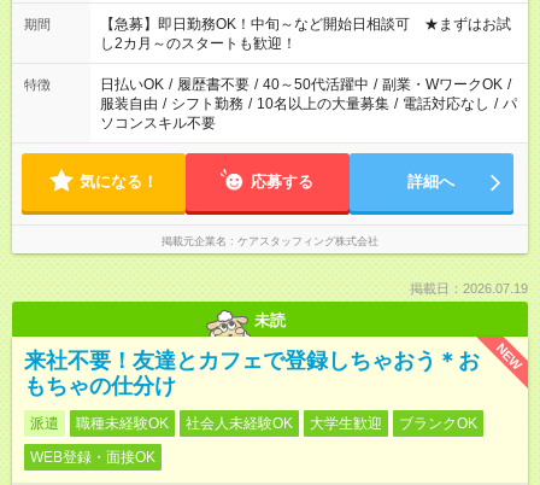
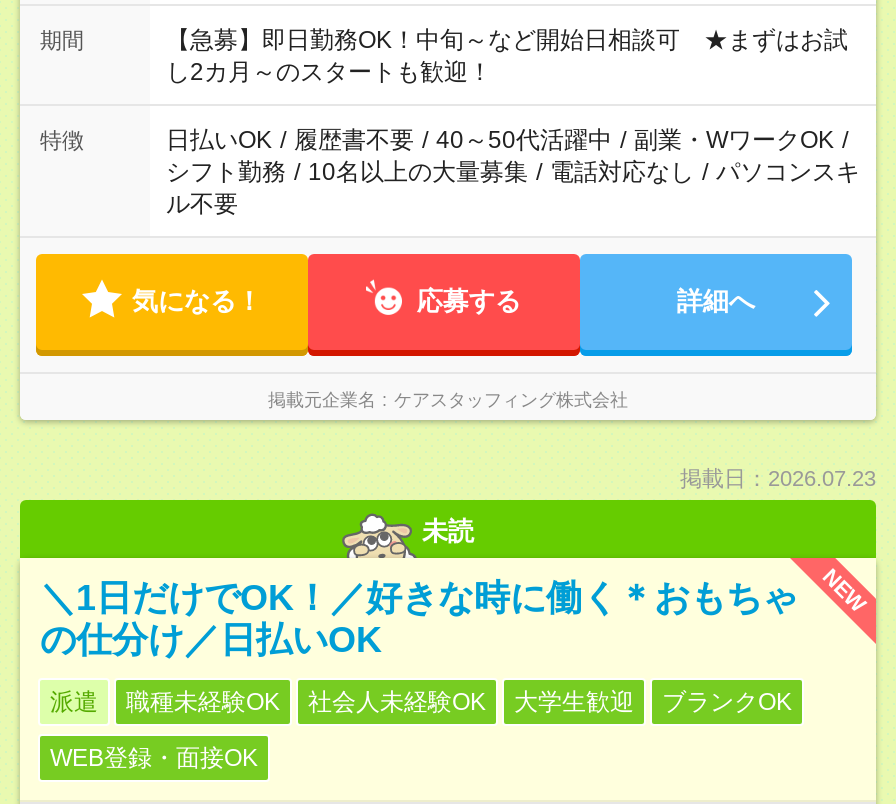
[100,95,517,132] 服装自由 / シフト勤務 / 10名以上の大量募集 / 電話対応なし / パ | ソコンスキル不要 -> [166,158,860,218] シフト勤務 / 10名以上の大量募集 / 電話対応なし / パソコンスキ | ル不要
[410,281,528,296] 掲載日：2026.07.19 -> [680,466,876,490] 掲載日：2026.07.23
[24,349,480,398] 来社不要！友達とカフェで登録しちゃおう＊お | もちゃの仕分け -> [40,578,798,660] ＼1日だけでOK！／好きな時に働く＊おもちゃ | の仕分け／日払いOK

